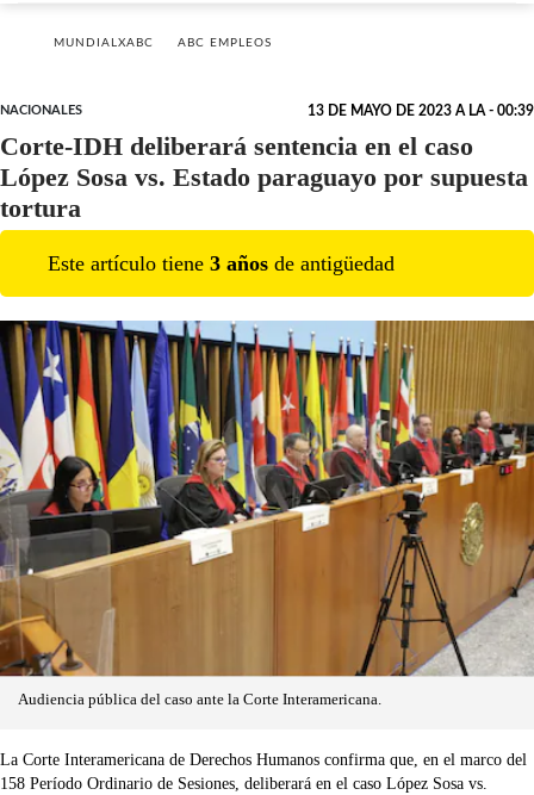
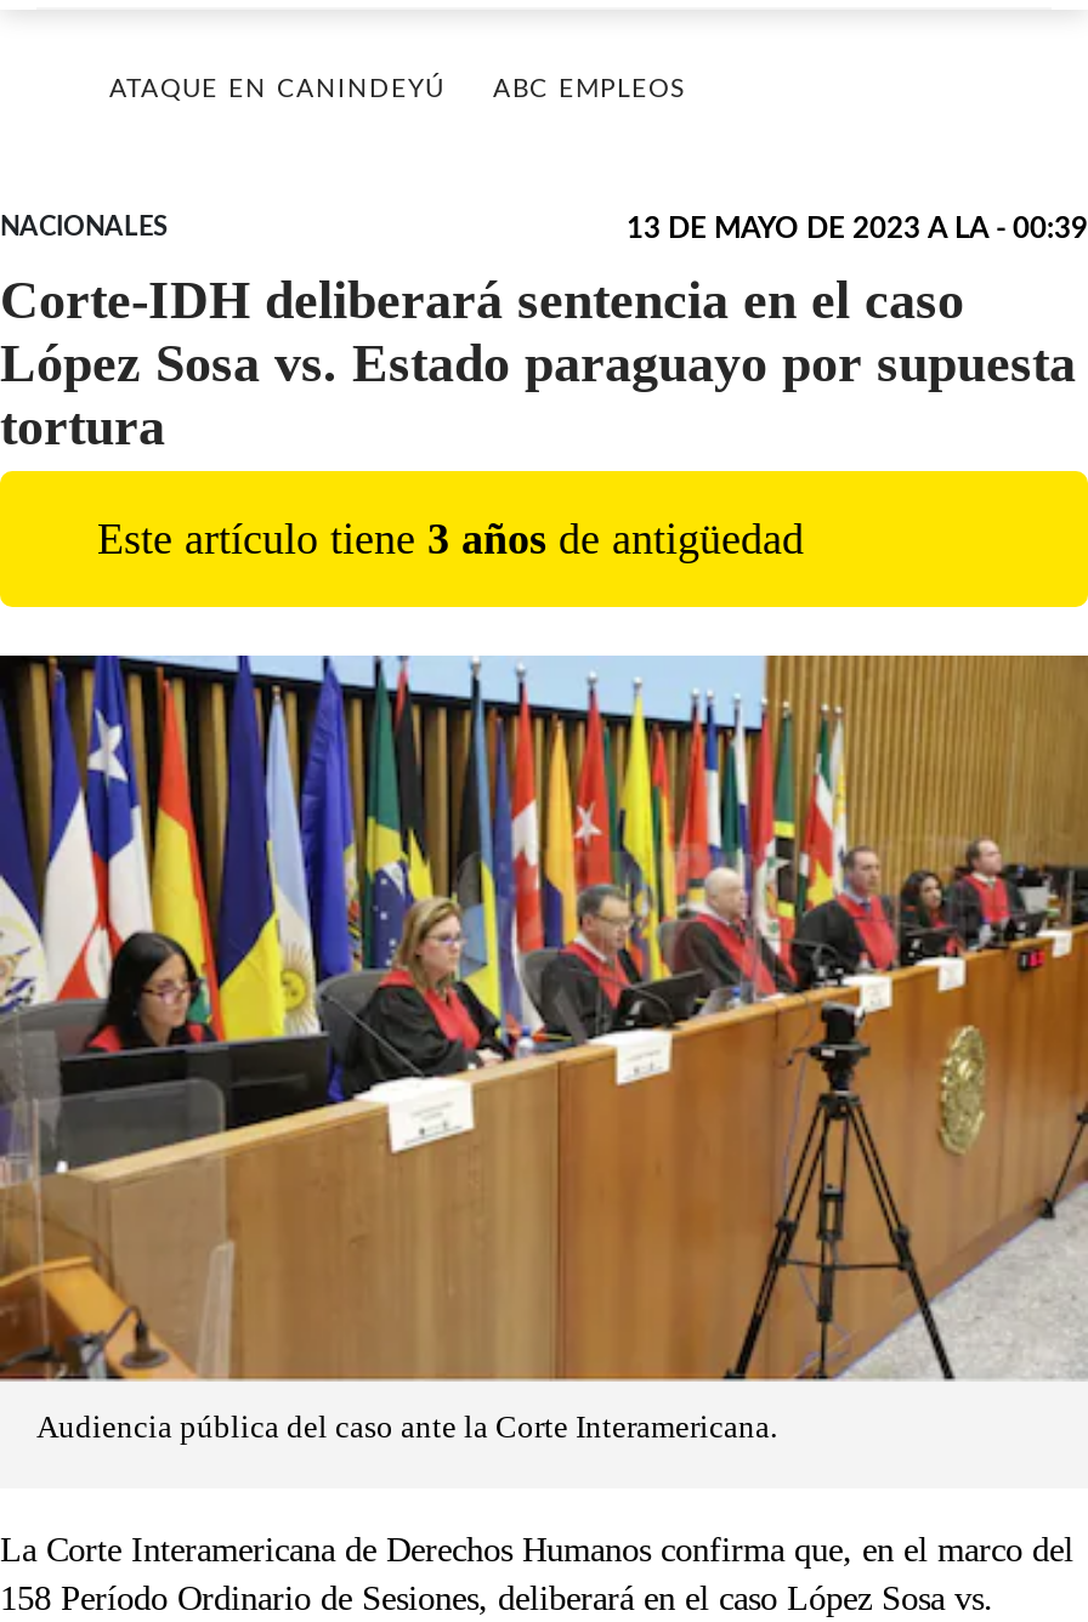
[54,37,154,49] MUNDIALXABC -> [109,78,444,102] ATAQUE EN CANINDEYÚ

